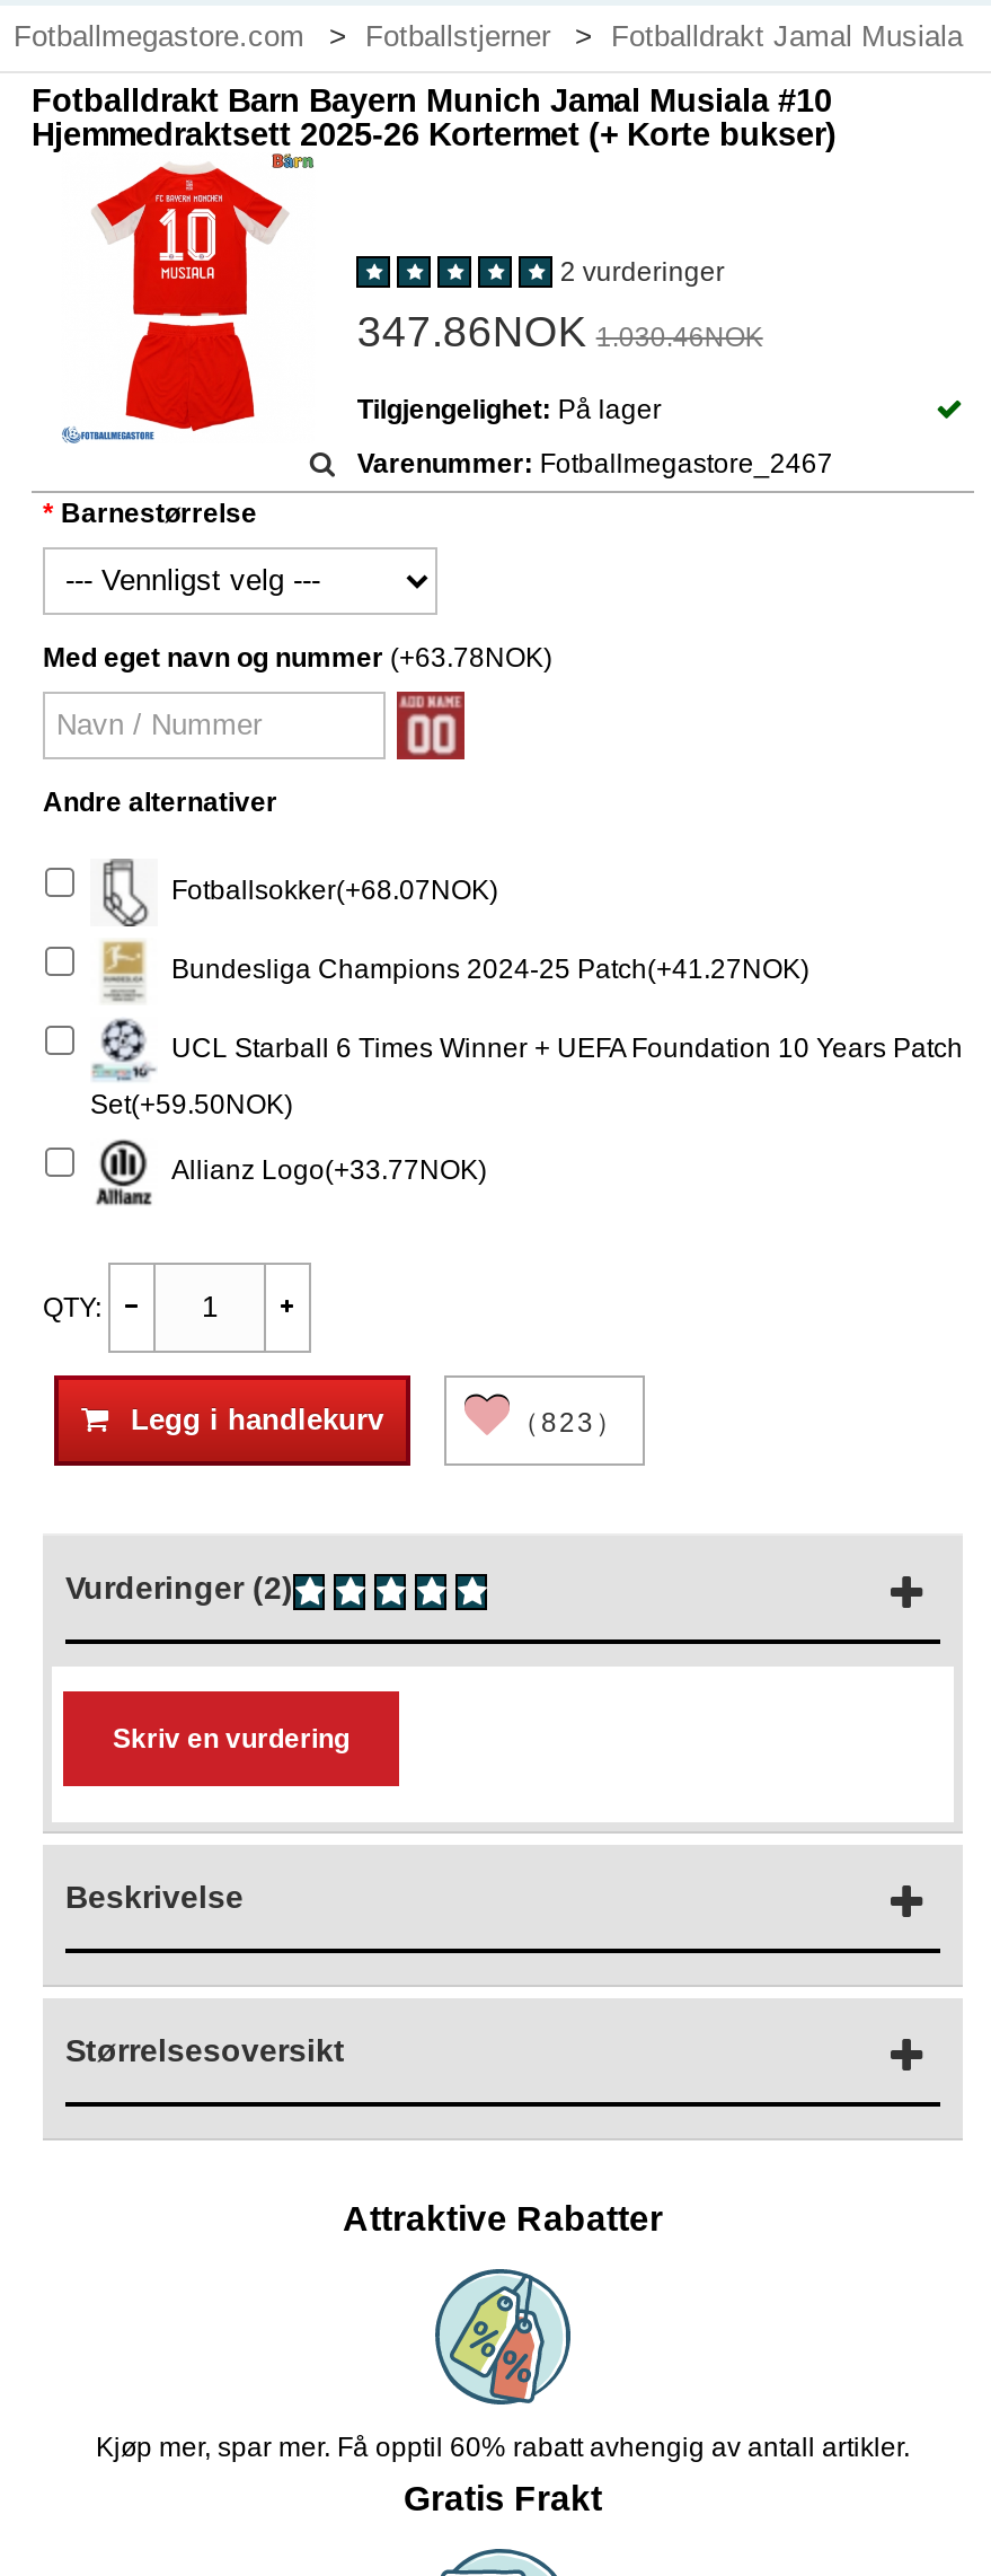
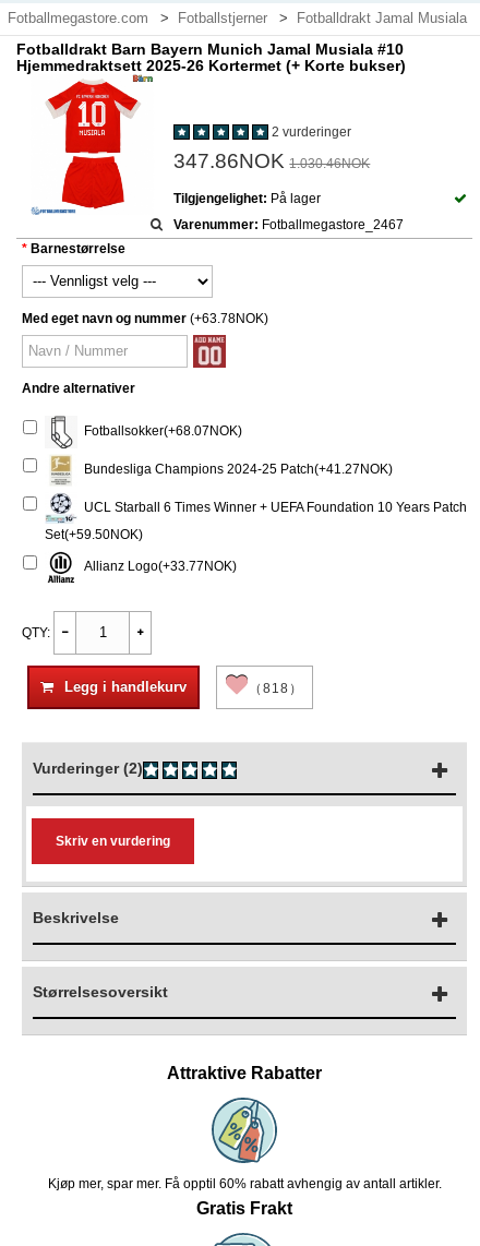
[512,1407,625,1438] （823） -> [249,681,303,696] （818）

